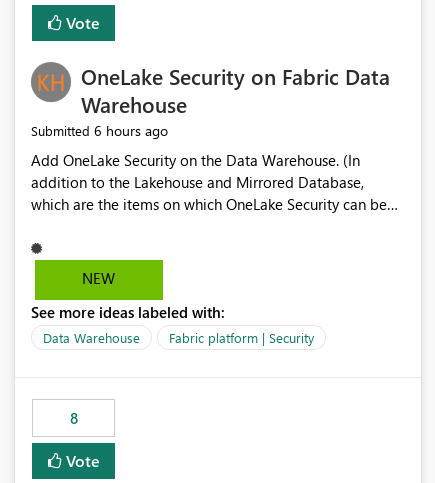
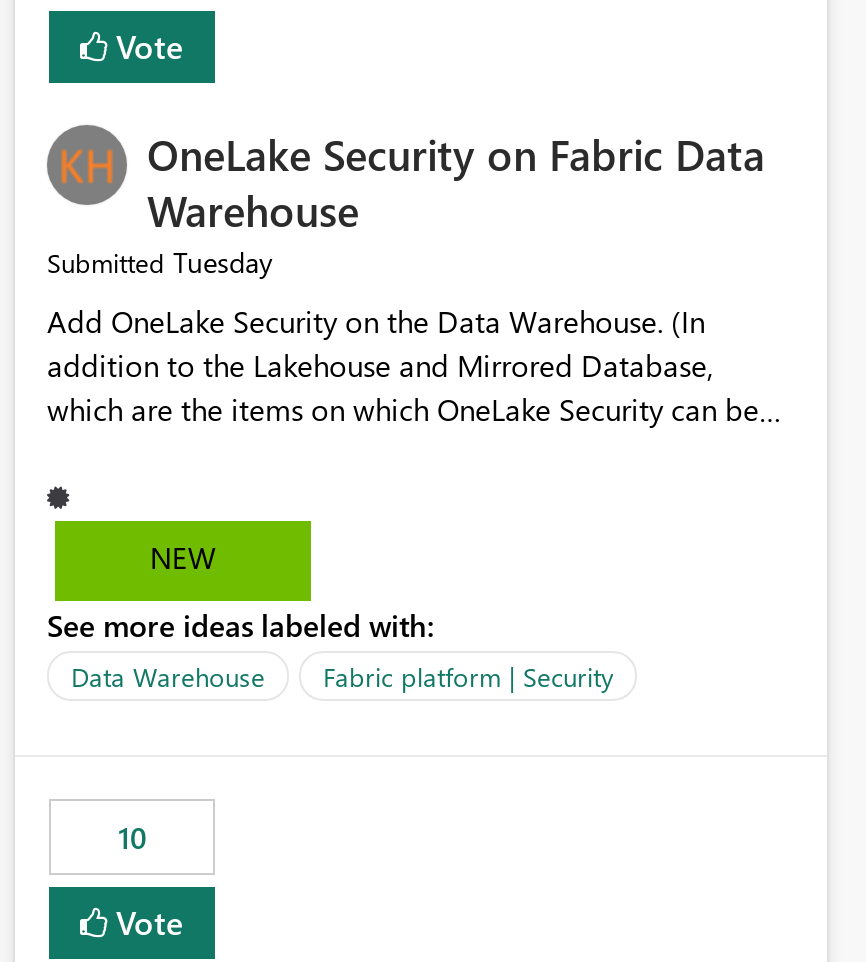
[31,121,168,140] Submitted 6 hours ago -> [47,244,273,282] Submitted Tuesday
[69,408,77,428] 8 -> [118,818,146,858] 10

